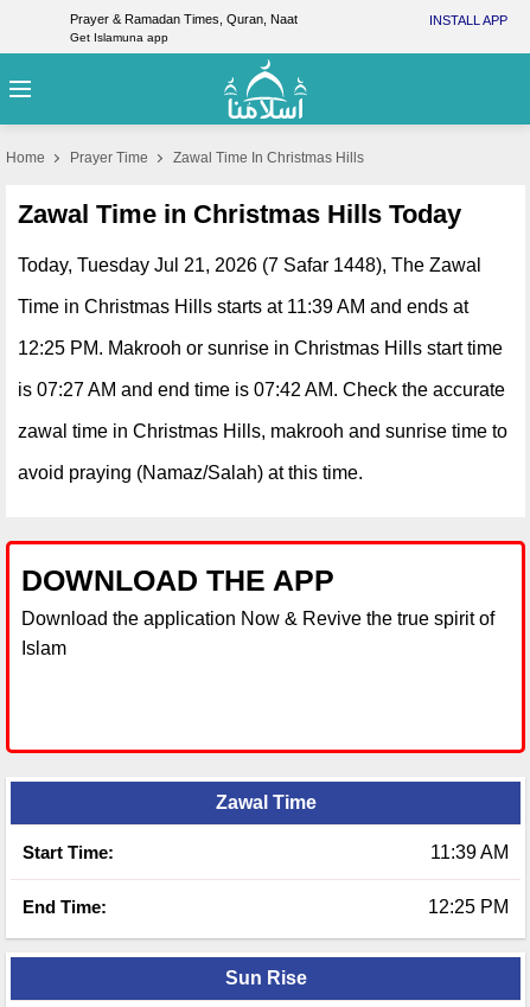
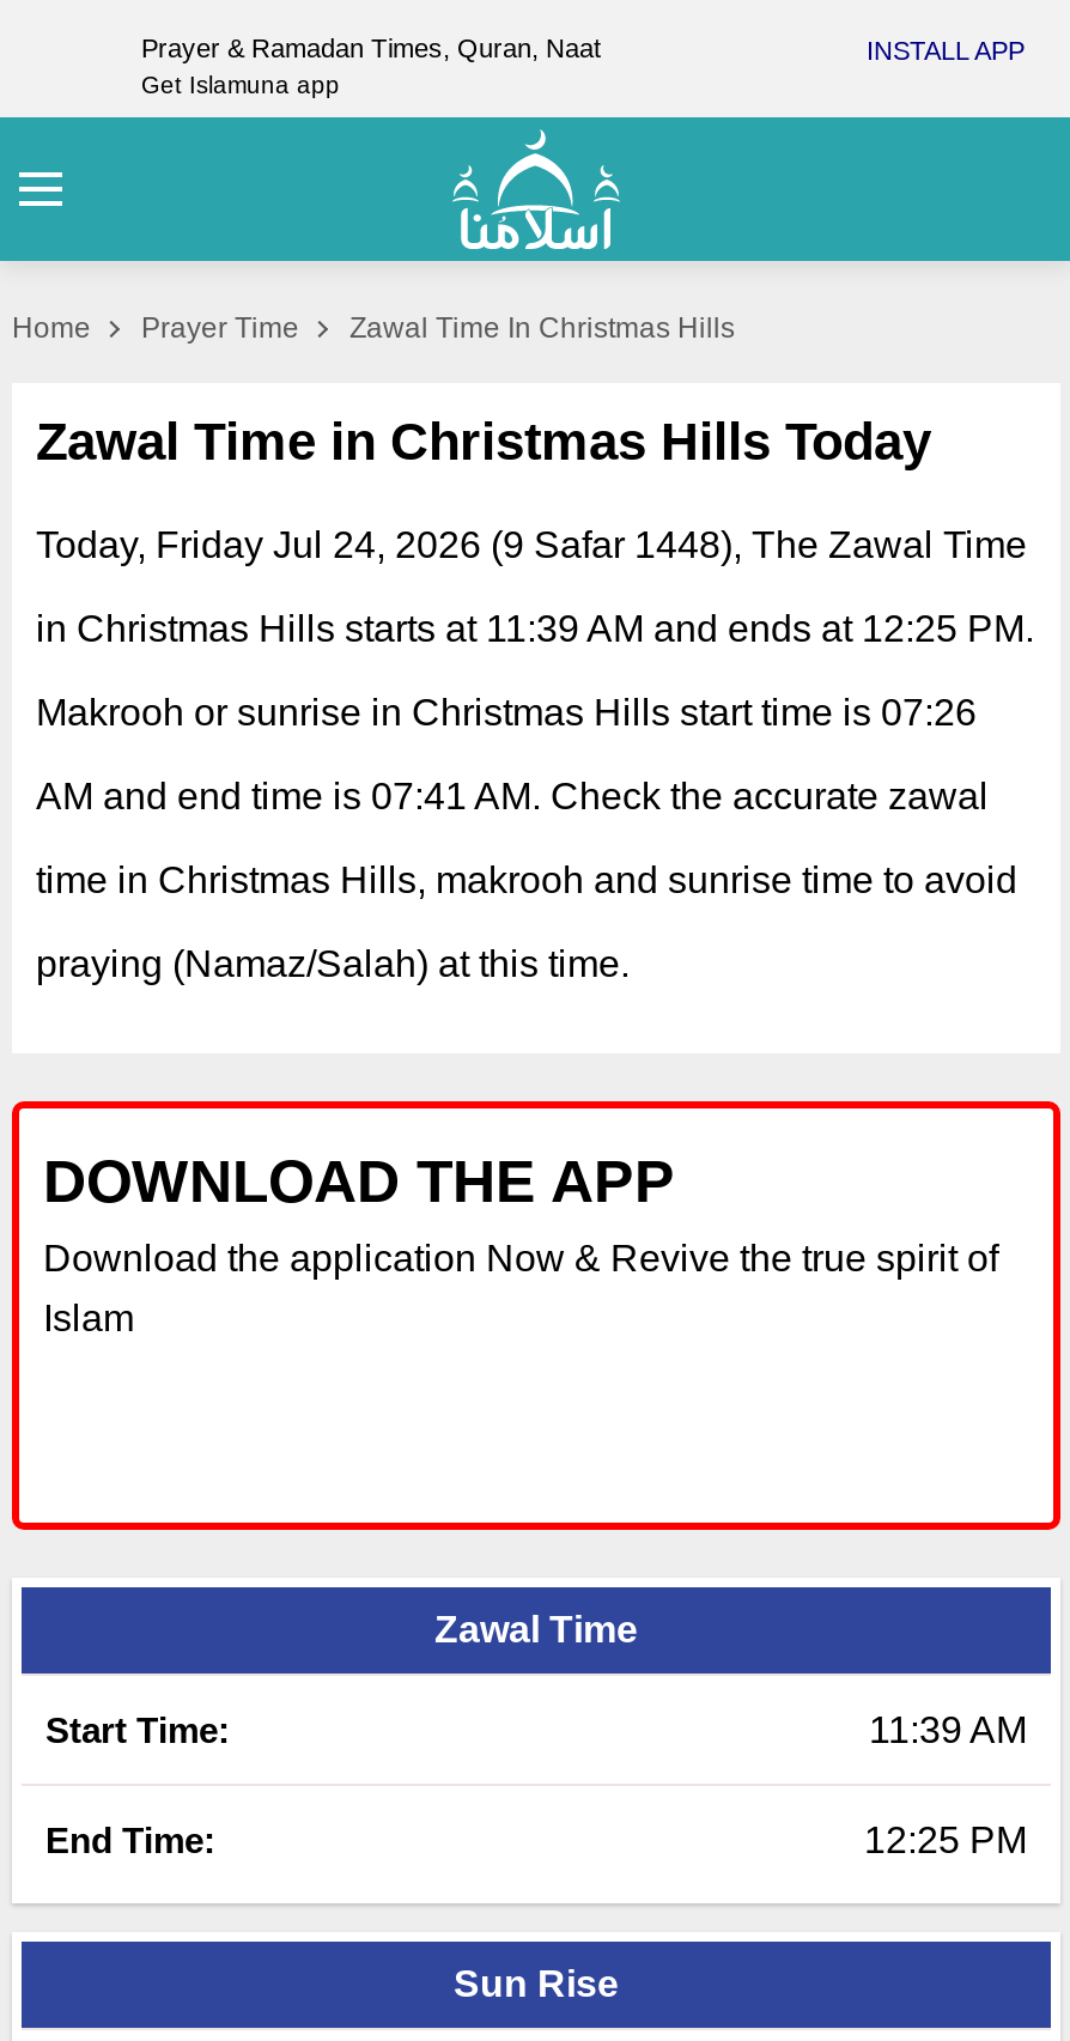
[18,255,481,275] Today, Tuesday Jul 21, 2026 (7 Safar 1448), The Zawal -> [36,524,1027,565] Today, Friday Jul 24, 2026 (9 Safar 1448), The Zawal Time
[18,297,468,317] Time in Christmas Hills starts at 11:39 AM and ends at -> [36,608,1034,649] in Christmas Hills starts at 11:39 AM and ends at 12:25 PM.
[18,338,503,358] 12:25 PM. Makrooh or sunrise in Christmas Hills start time -> [36,692,977,733] Makrooh or sunrise in Christmas Hills start time is 07:26
[18,380,505,400] is 07:27 AM and end time is 07:42 AM. Check the accurate -> [36,776,989,816] AM and end time is 07:41 AM. Check the accurate zawal
[18,421,507,441] zawal time in Christmas Hills, makrooh and sunrise time to -> [36,859,1017,900] time in Christmas Hills, makrooh and sunrise time to avoid
[18,463,363,483] avoid praying (Namaz/Salah) at this time. -> [36,943,630,984] praying (Namaz/Salah) at this time.

